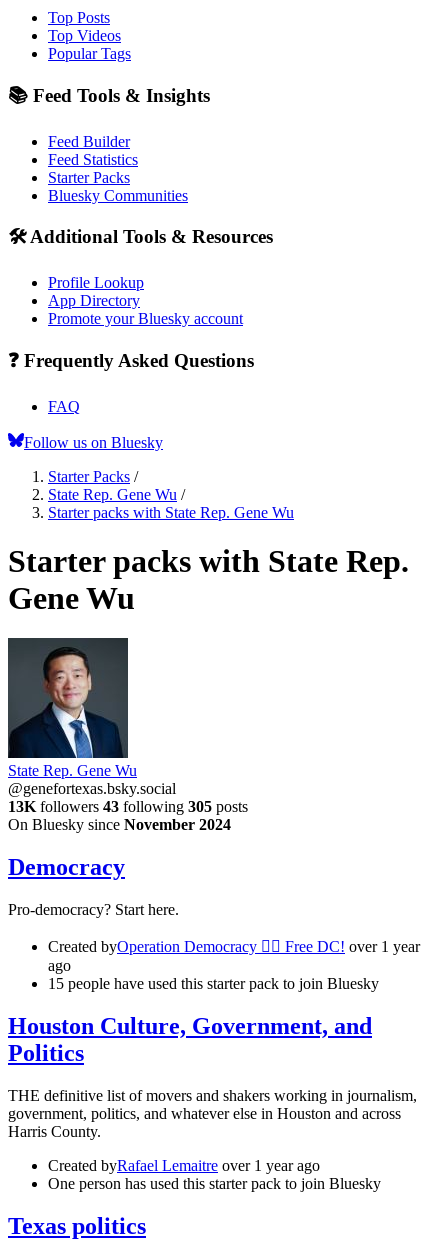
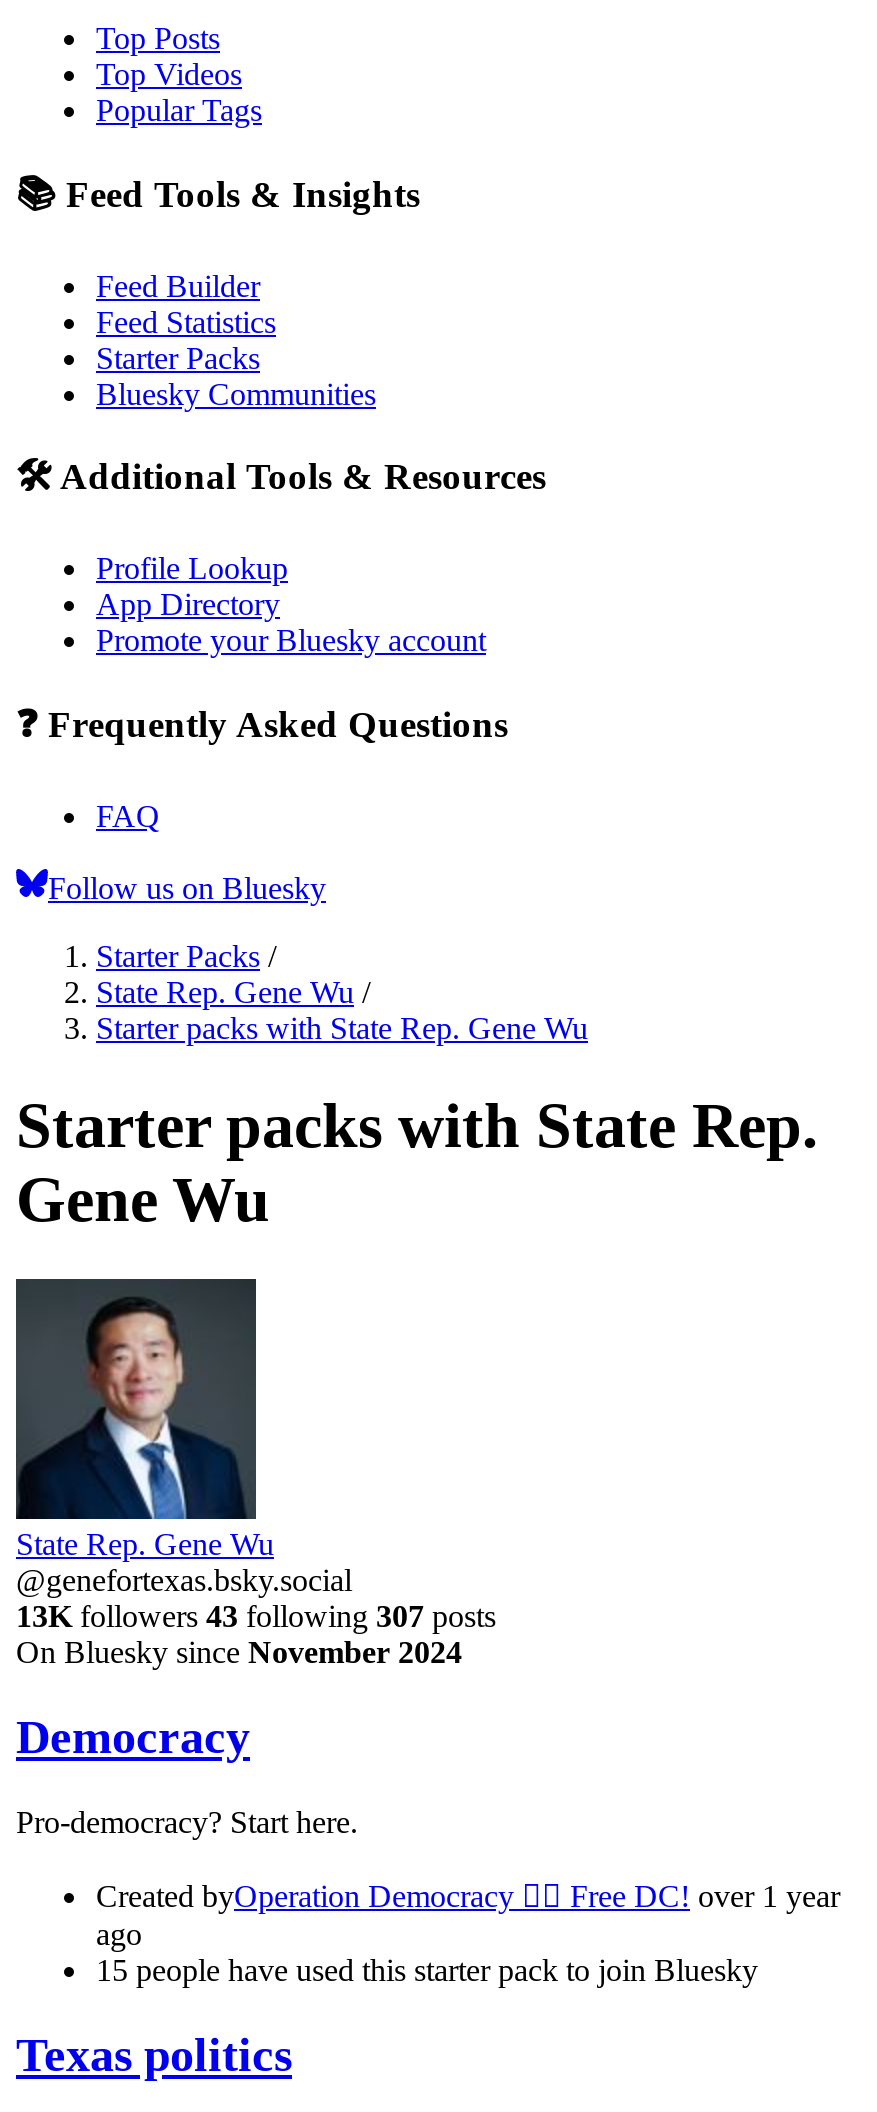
[8,798,248,815] 13K followers 43 following 305 posts -> [16,1600,496,1634] 13K followers 43 following 307 posts
[8,1013,417,1192] Houston Culture, Government, and | Politics | THE definitive list of movers and shakers working in journalism, | government, politics, and whatever else in Houston and across | Harris County. | Created byRafael Lemaitre over 1 year ago | One person has used this starter pack to join Bluesky -> none

